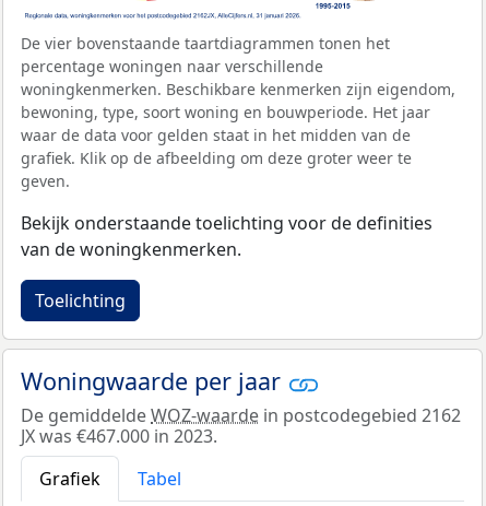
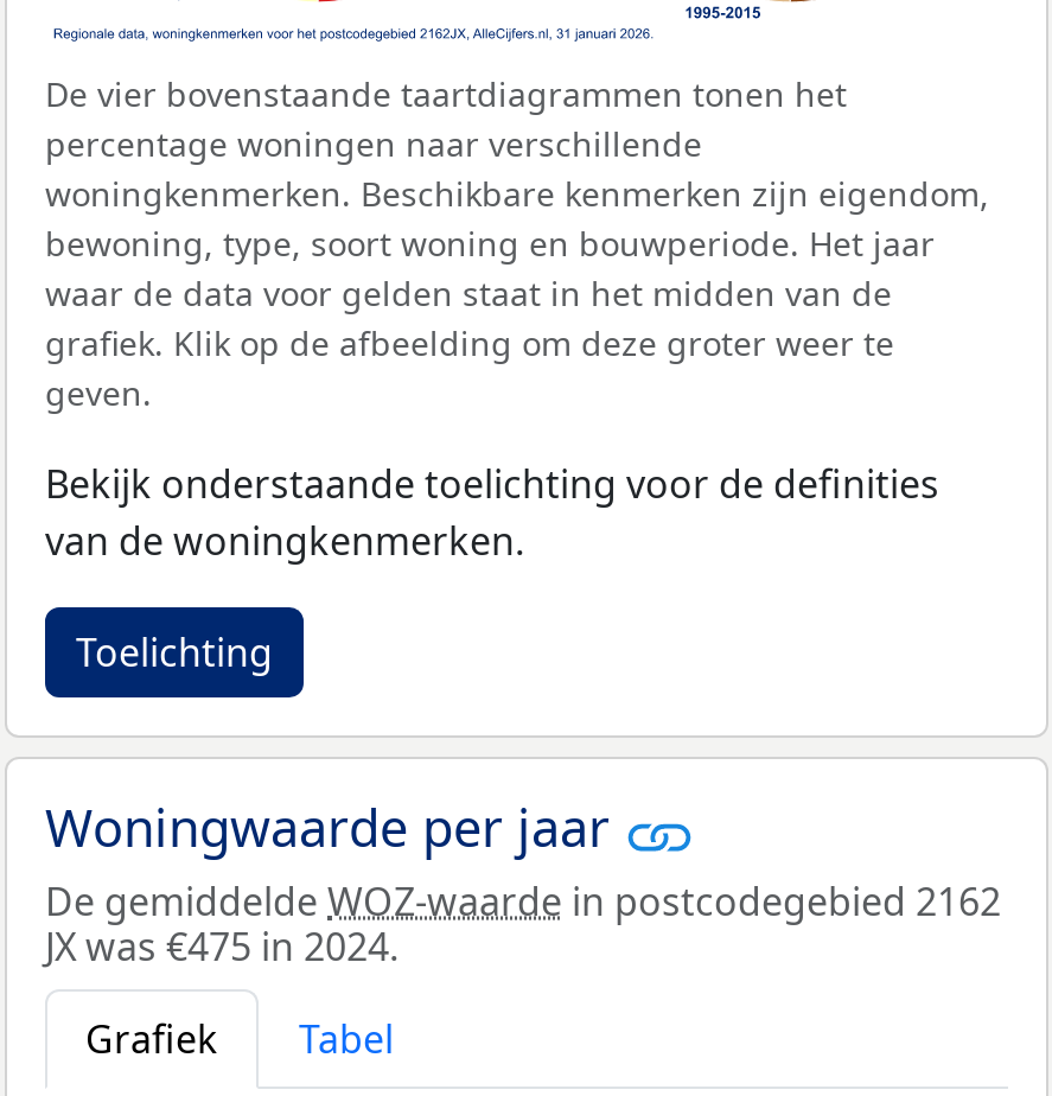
[21,424,217,448] JX was €467.000 in 2023. -> [45,920,399,972] JX was €475 in 2024.

